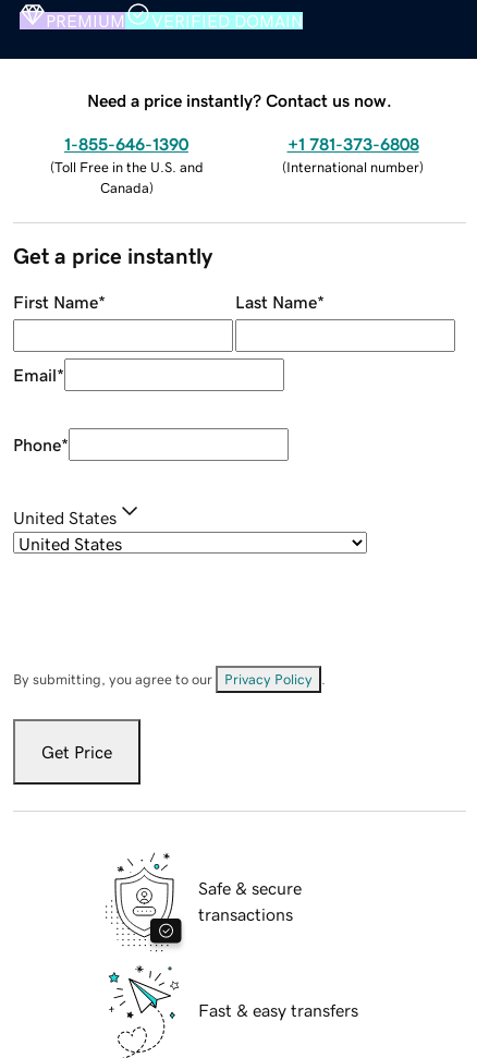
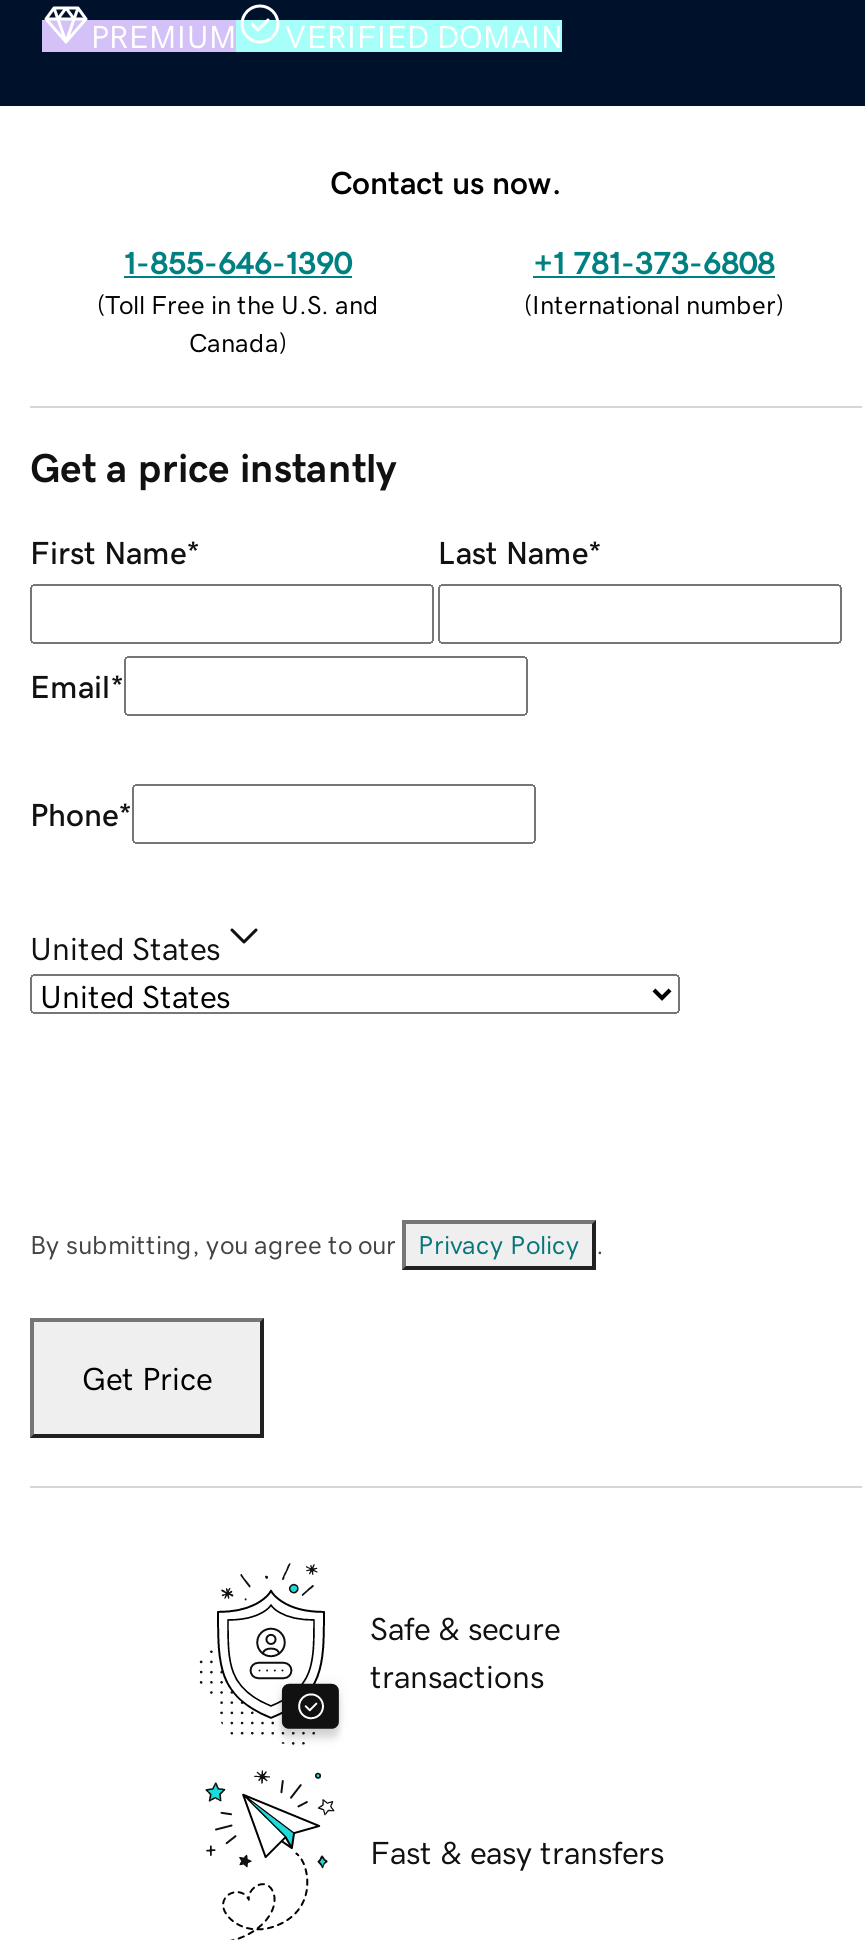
[87,91,392,109] Need a price instantly? Contact us now. -> [330,165,562,197] Contact us now.

